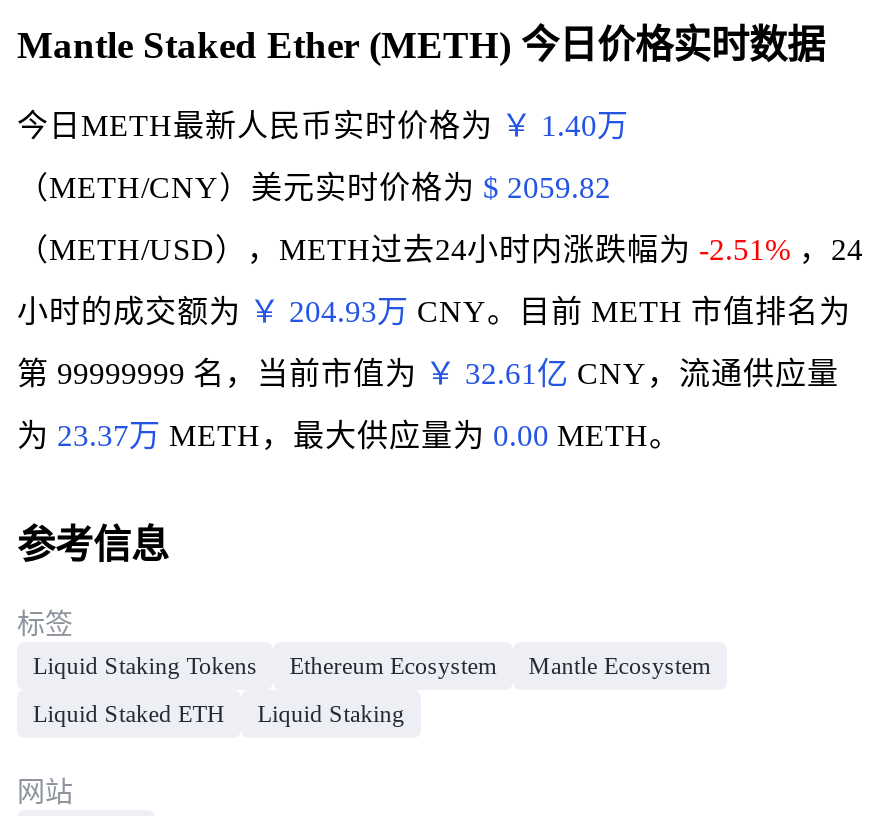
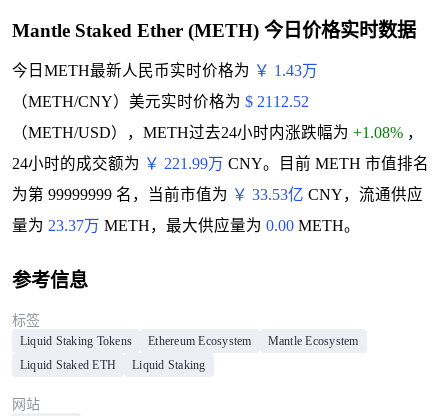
[17,109,629,143] 今日METH最新人民币实时价格为￥ 1.40万 -> [12,62,318,79] 今日METH最新人民币实时价格为￥ 1.43万
[17,171,611,205] （METH/CNY）美元实时价格为$ 2059.82 -> [12,93,309,110] （METH/CNY）美元实时价格为$ 2112.52
[17,233,863,267] （METH/USD），METH过去24小时内涨跌幅为-2.51%，24 -> [12,124,423,141] （METH/USD），METH过去24小时内涨跌幅为+1.08%，
[17,295,851,329] 小时的成交额为￥ 204.93万CNY。目前 METH 市值排名为 -> [12,155,429,172] 24小时的成交额为￥ 221.99万CNY。目前 METH 市值排名
[17,357,839,391] 第 99999999 名，当前市值为￥ 32.61亿CNY，流通供应量 -> [12,186,423,203] 为第 99999999 名，当前市值为￥ 33.53亿CNY，流通供应
[17,419,681,453] 为23.37万METH，最大供应量为0.00 METH。 -> [12,217,360,234] 量为23.37万METH，最大供应量为0.00 METH。

